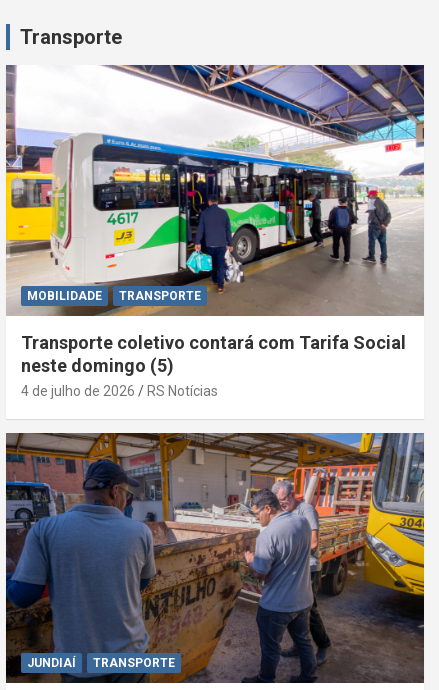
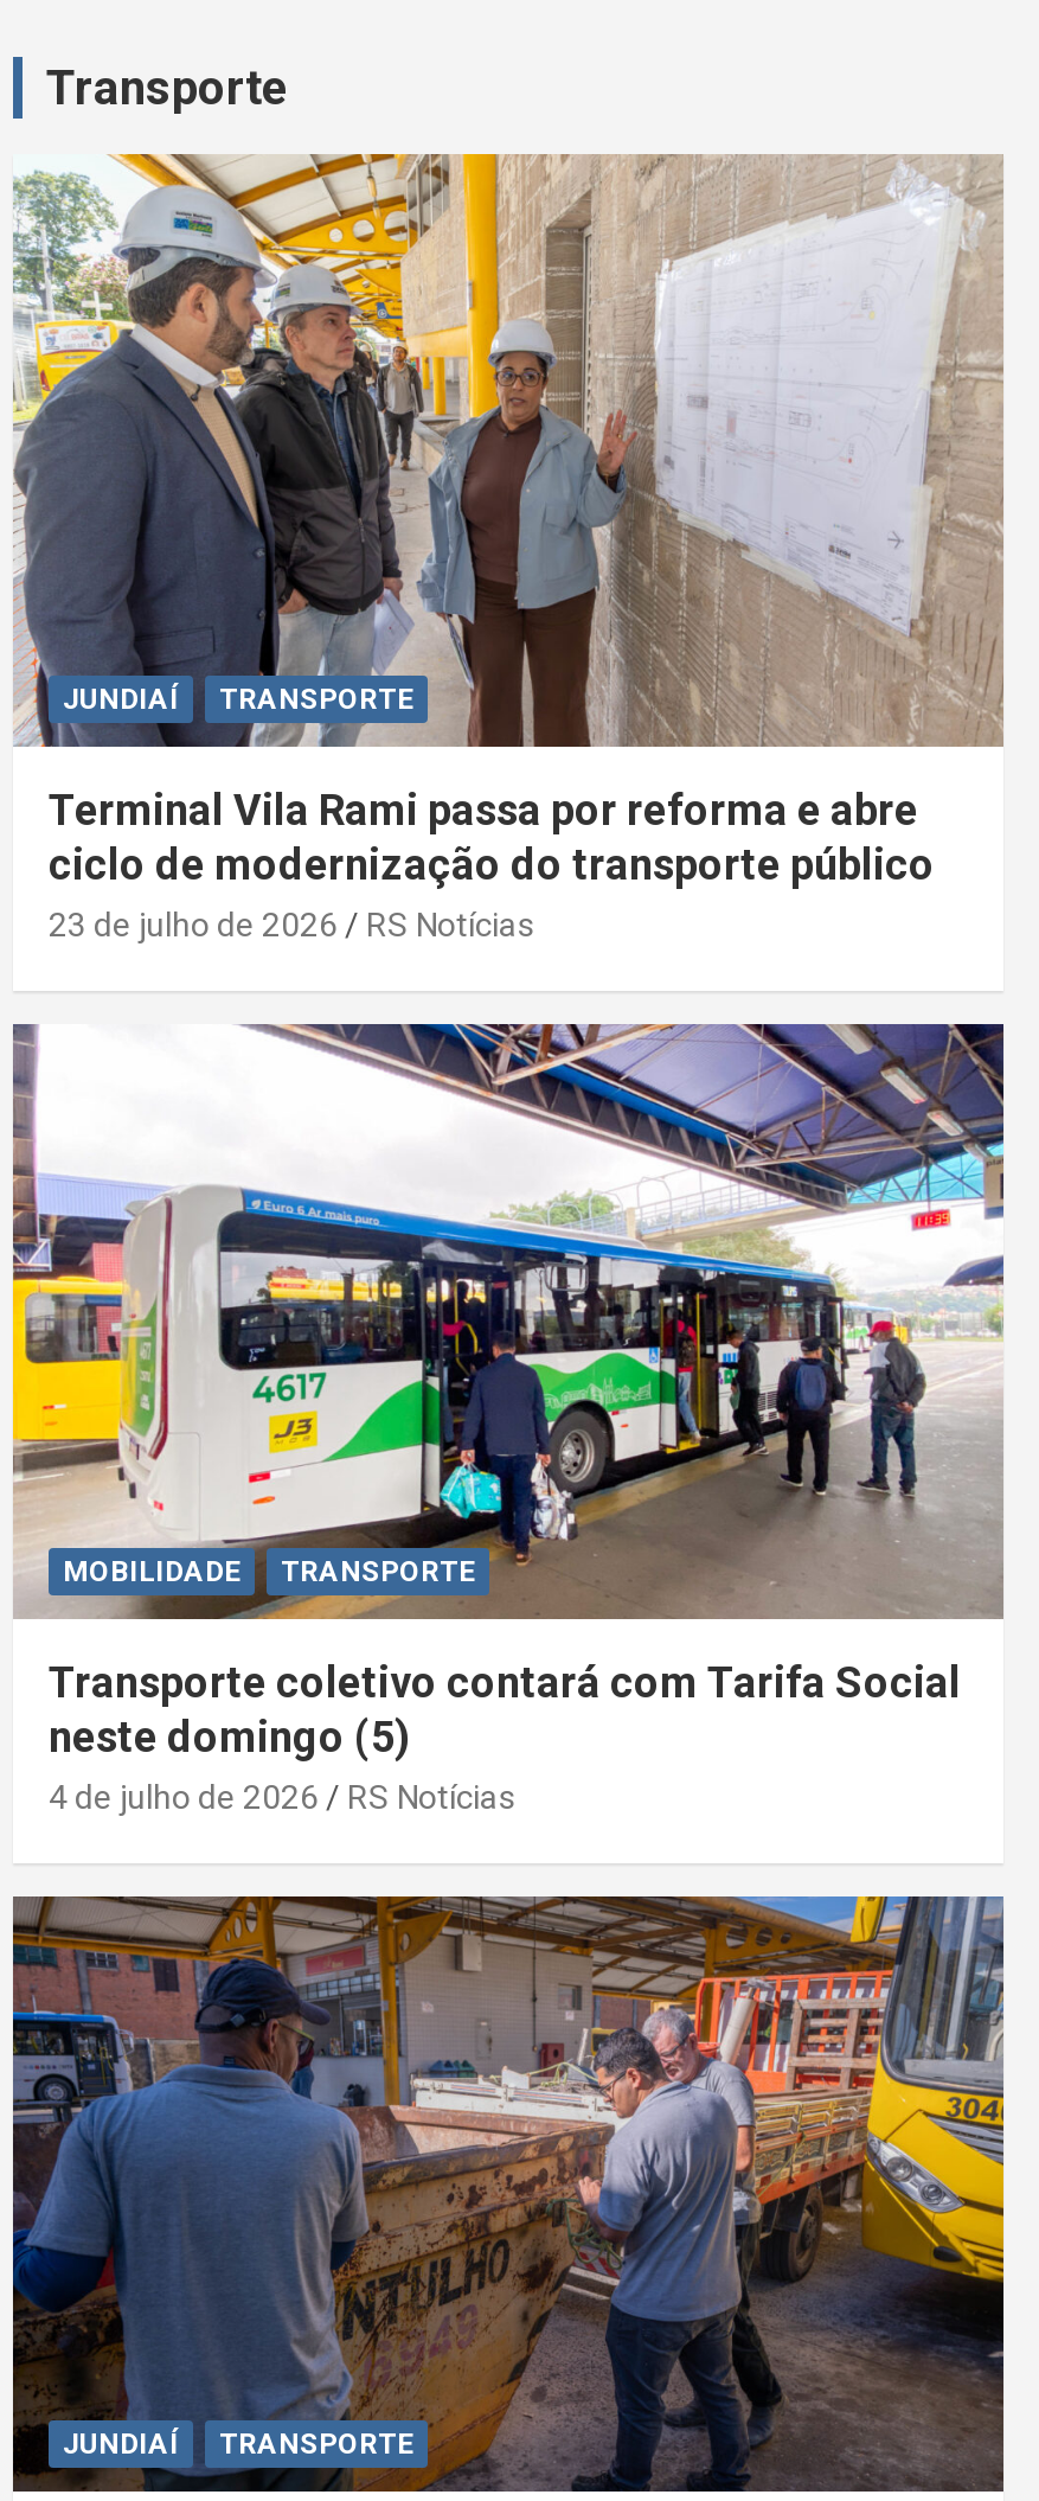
none -> [11,152,1006,945] [image] | JUNDIAÍ | TRANSPORTE | Terminal Vila Rami passa por reforma e abre | ciclo de modernização do transporte público | 23 de julho de 2026 | RS Notícias

